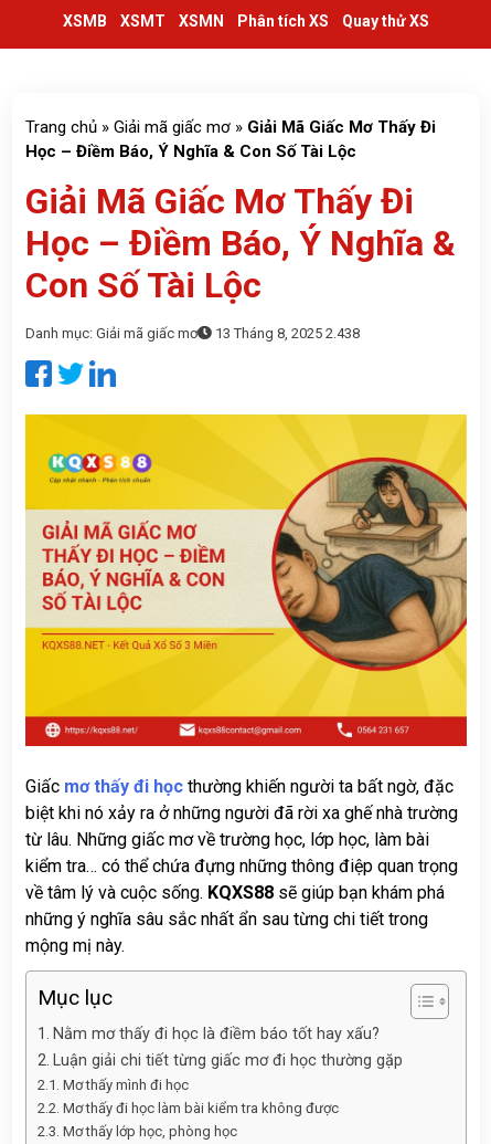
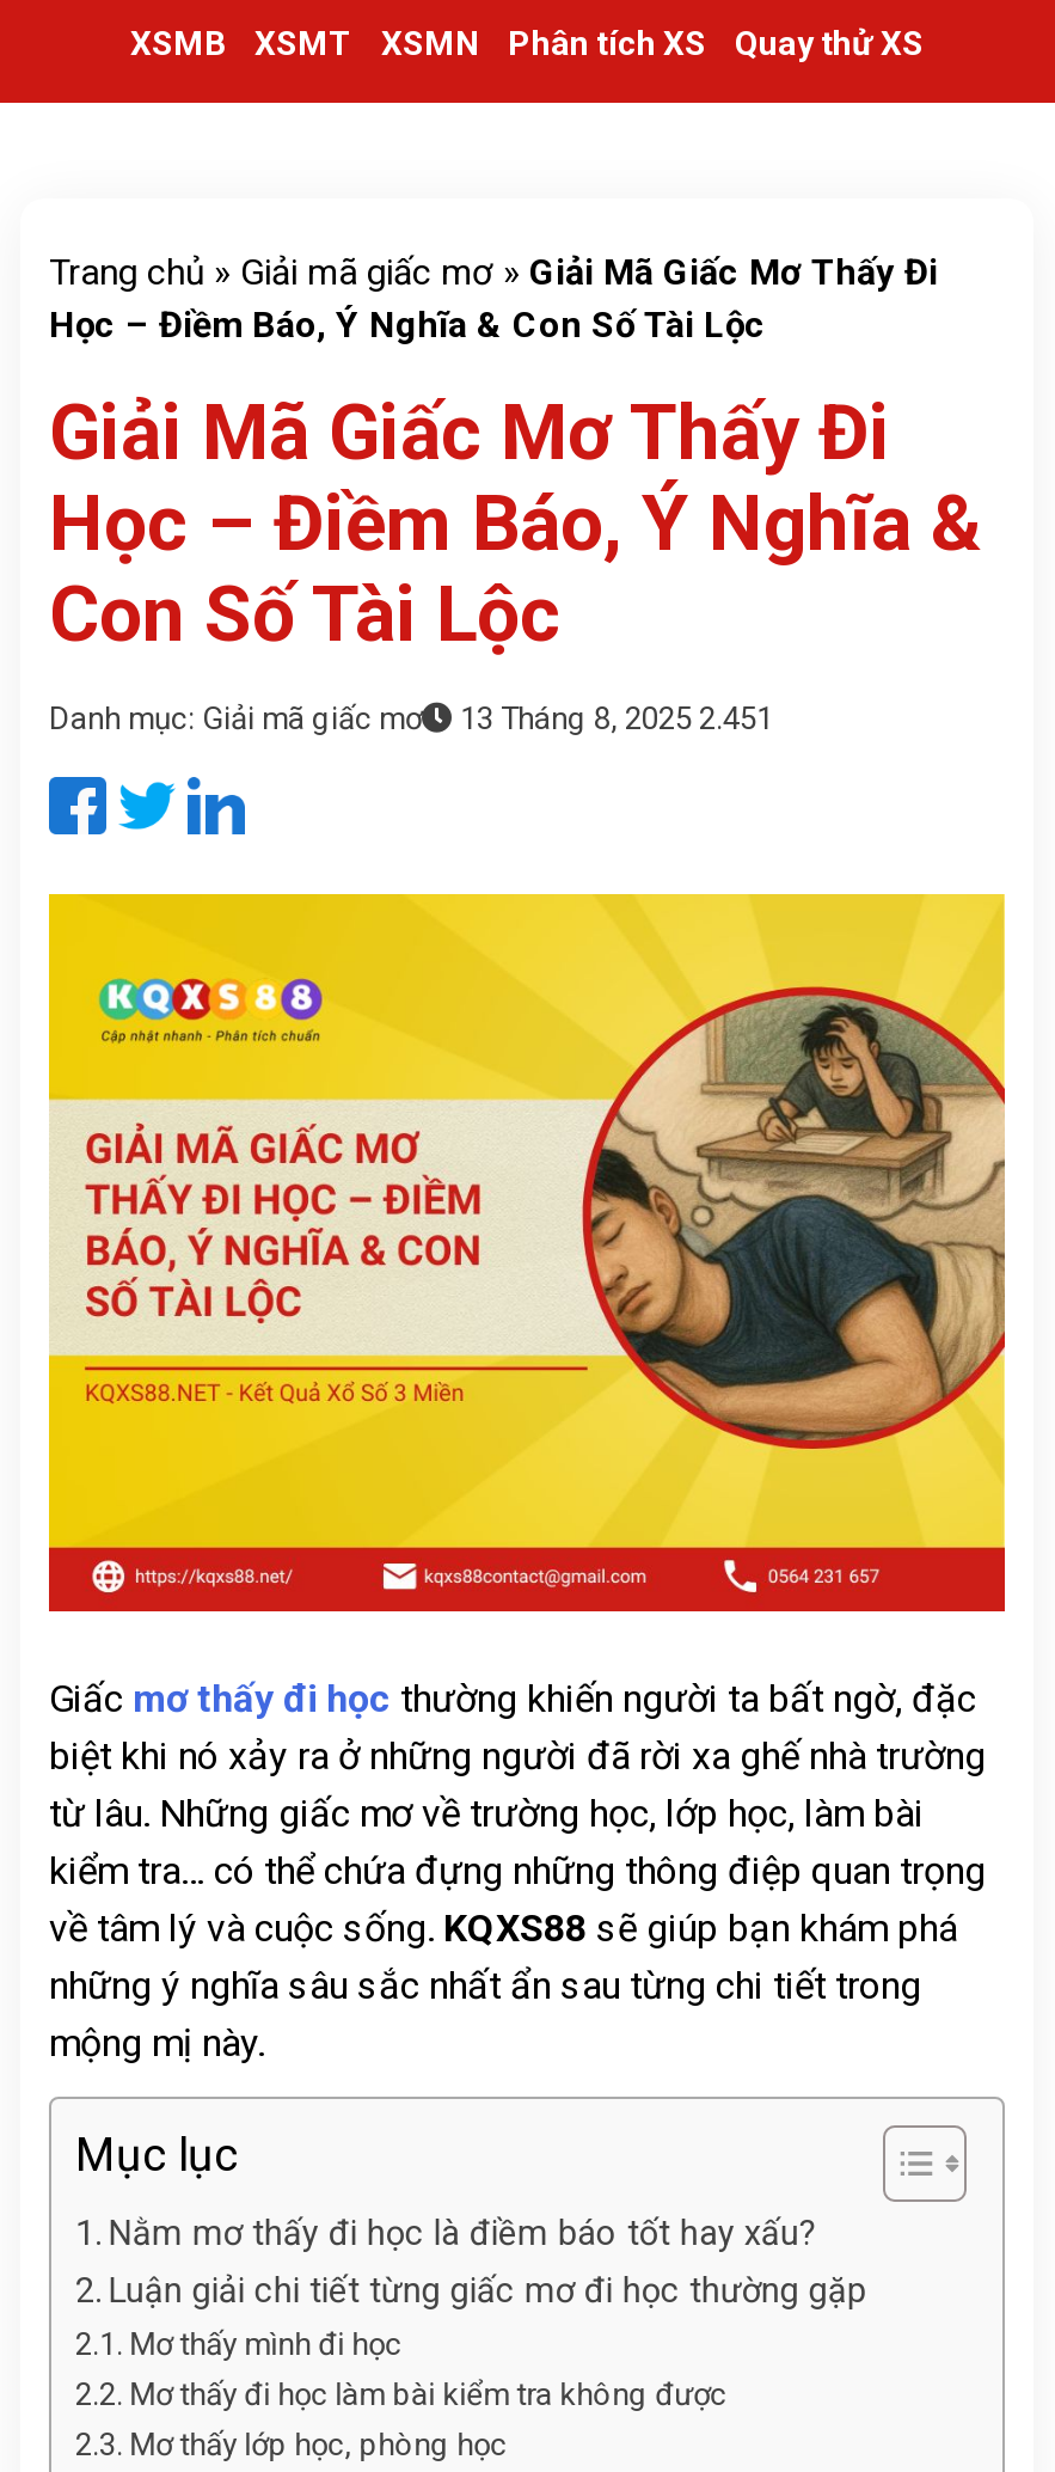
[215,325,360,341] 13 Tháng 8, 2025 2.438 -> [460,700,773,736] 13 Tháng 8, 2025 2.451

